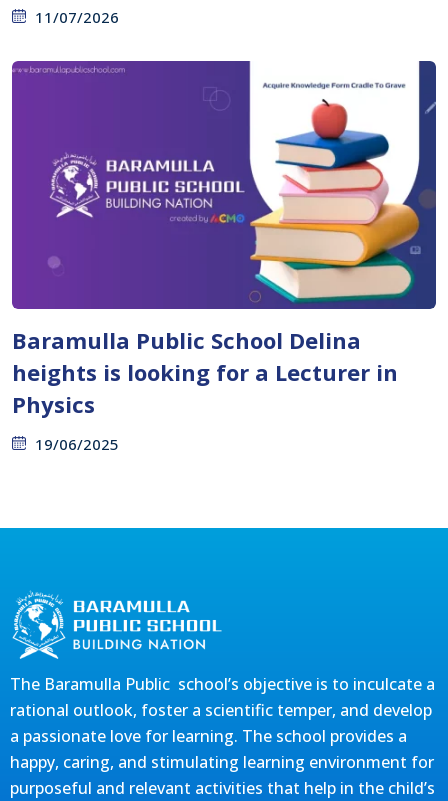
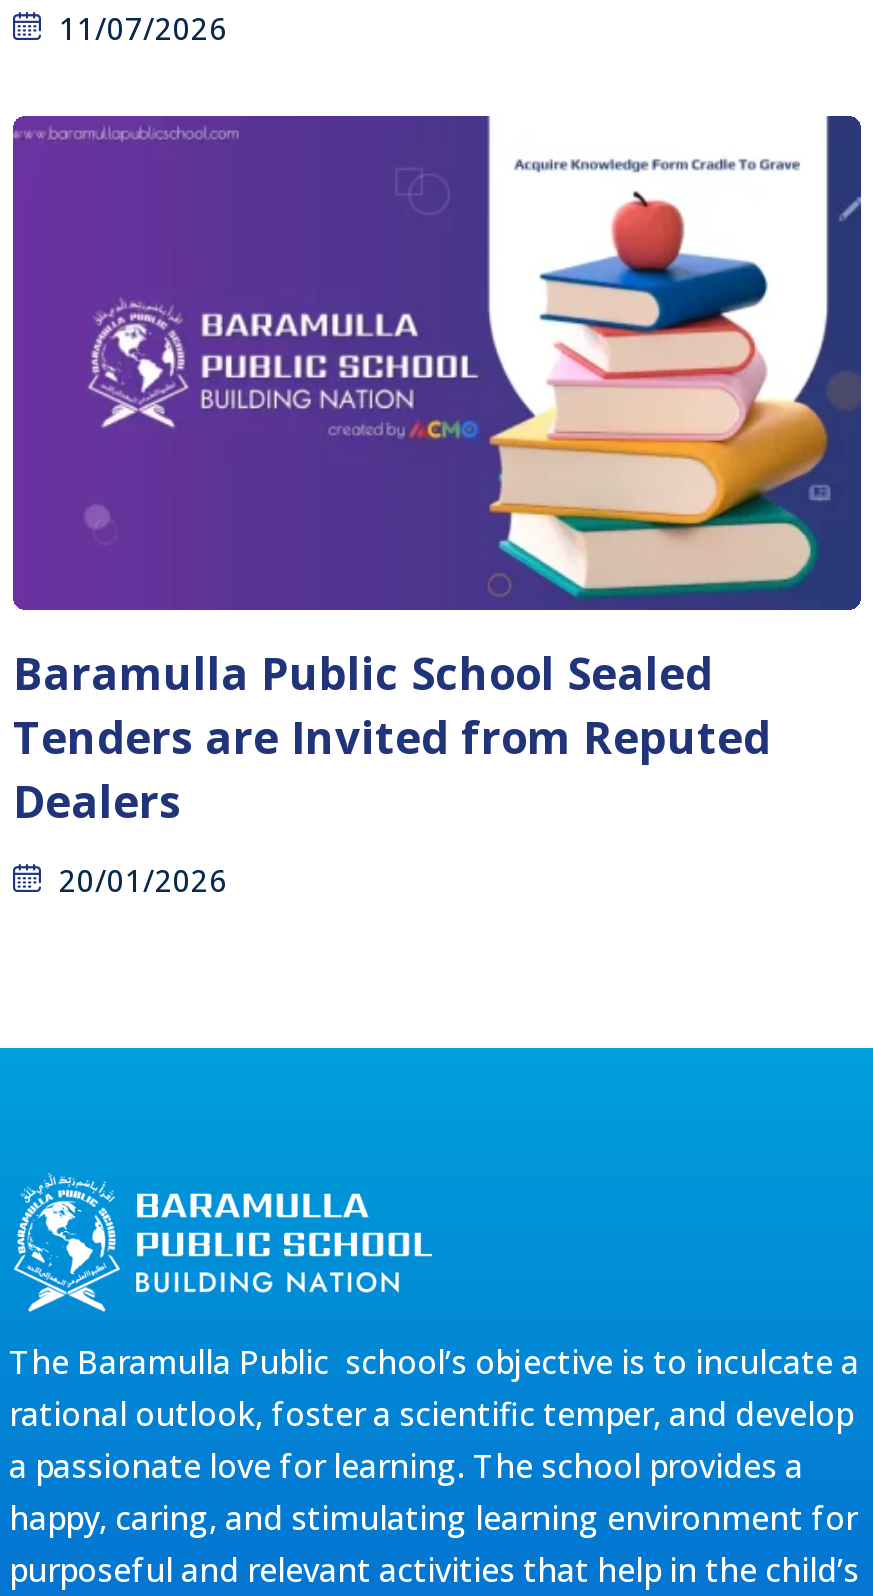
[12,324,398,418] Baramulla Public School Delina | heights is looking for a Lecturer in | Physics -> [13,643,771,831] Baramulla Public School Sealed | Tenders are Invited from Reputed | Dealers
[35,433,119,453] 19/06/2025 -> [59,861,227,901] 20/01/2026

